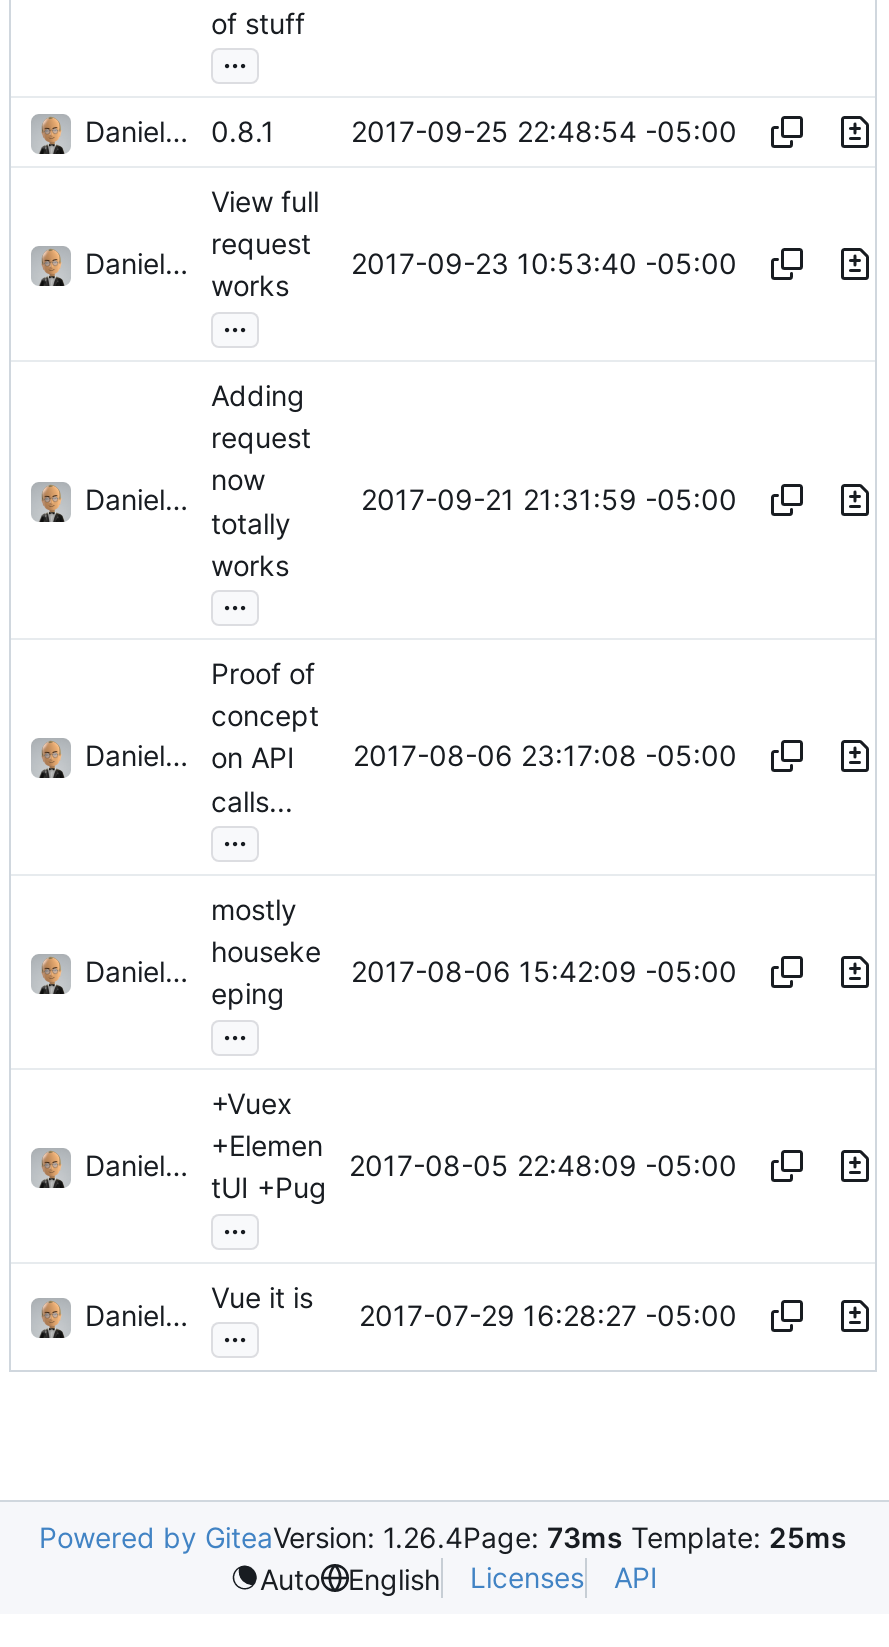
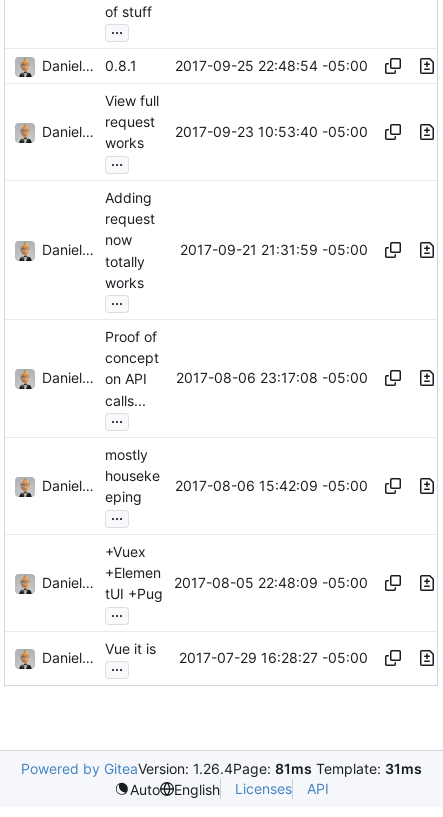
[39,1520,847,1554] Powered by GiteaVersion: 1.26.4Page: 73ms Template: 25ms -> [20,760,421,777] Powered by GiteaVersion: 1.26.4Page: 81ms Template: 31ms

